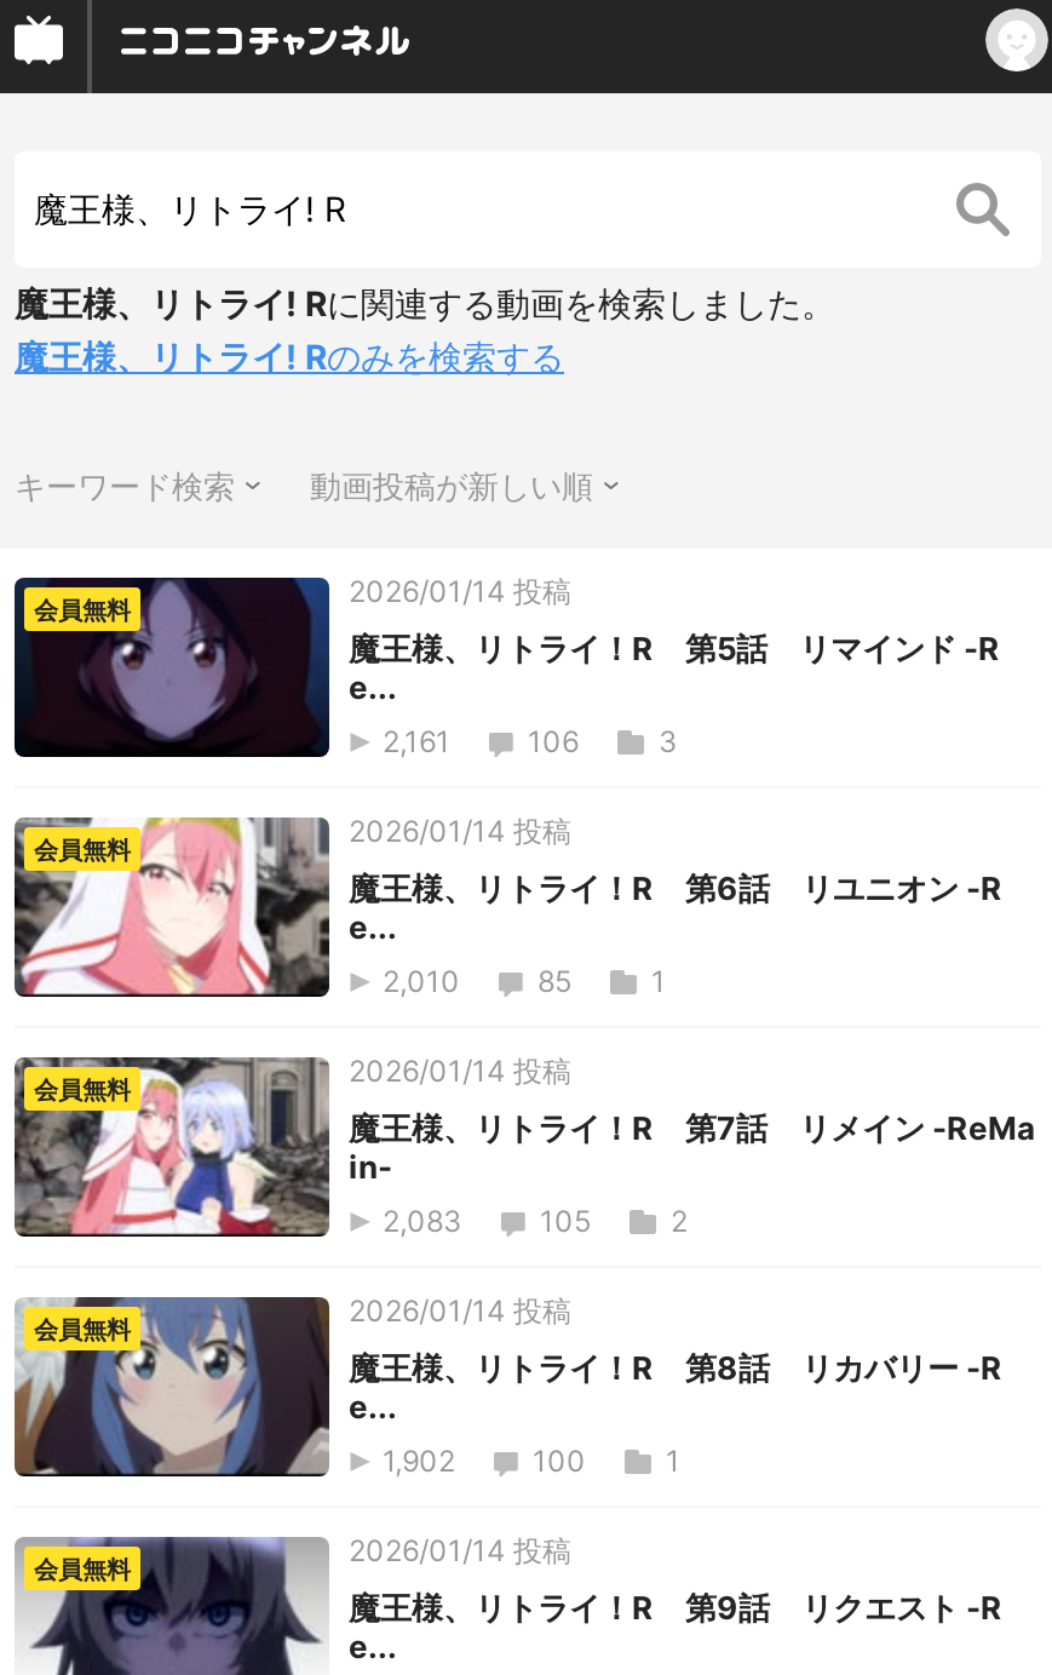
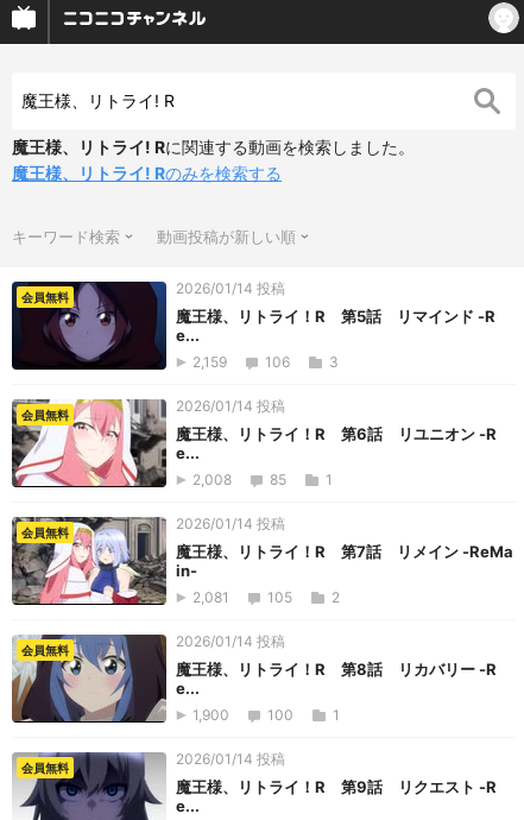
[383,723,450,759] 2,161 -> [192,353,227,371] 2,159
[383,963,460,999] 2,010 -> [192,471,232,488] 2,008
[383,1203,462,1239] 2,083 -> [192,588,229,606] 2,081
[383,1442,455,1479] 1,902 -> [192,706,229,724] 1,900

